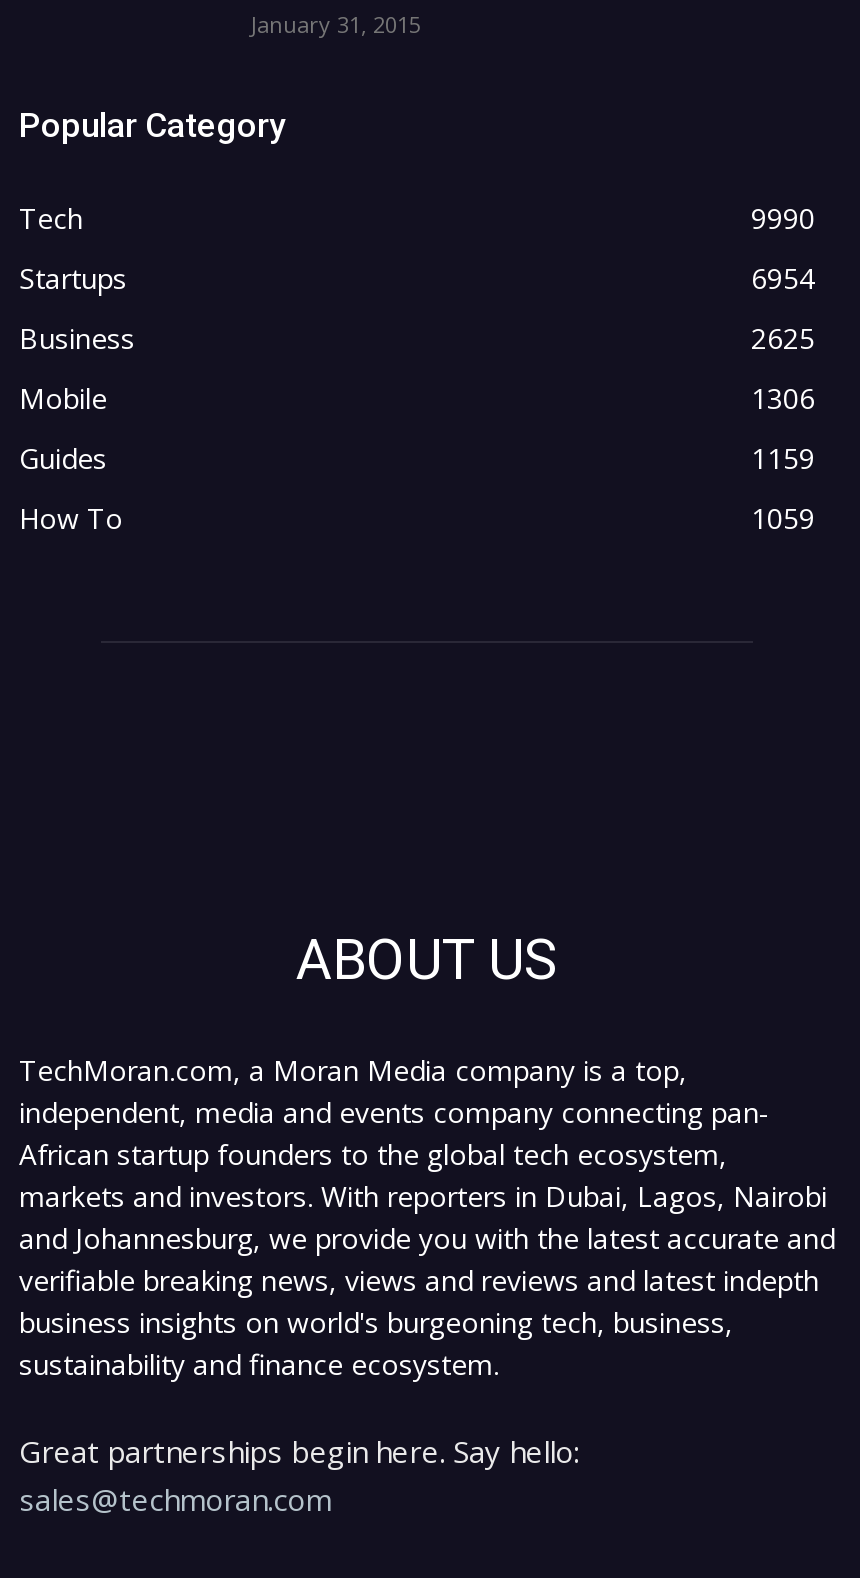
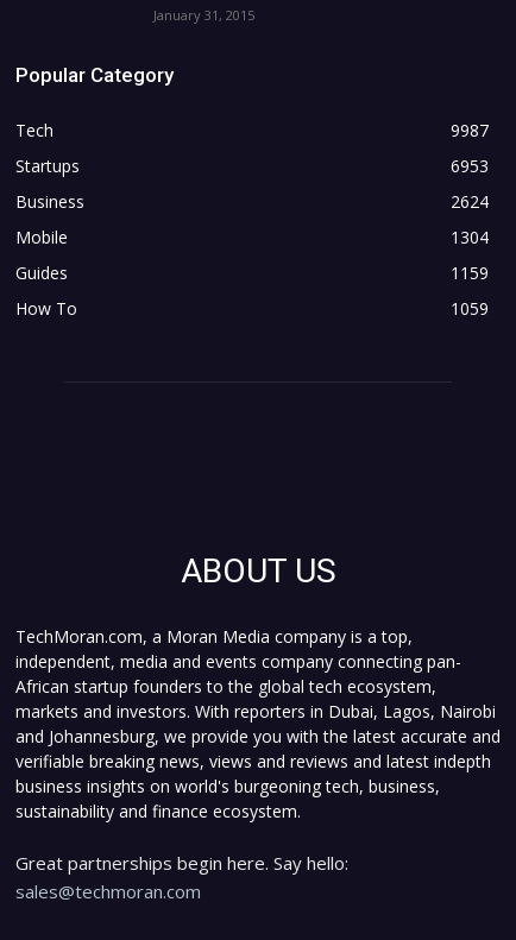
[751,199,815,237] 9990 -> [451,119,489,141] 9987
[751,259,815,297] 6954 -> [451,154,489,177] 6953
[751,319,815,357] 2625 -> [451,190,489,212] 2624
[751,379,815,417] 1306 -> [451,226,489,248] 1304

